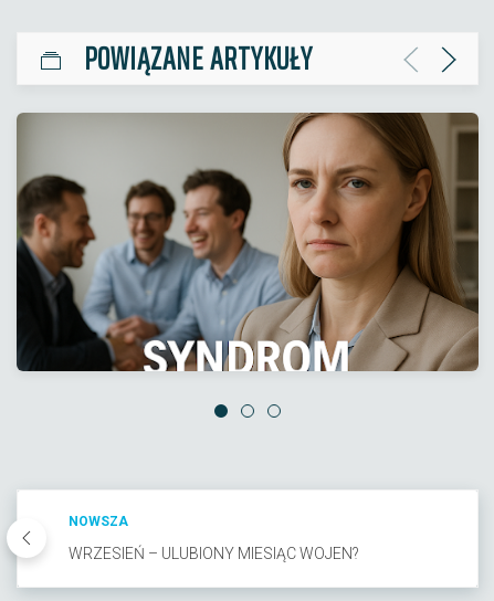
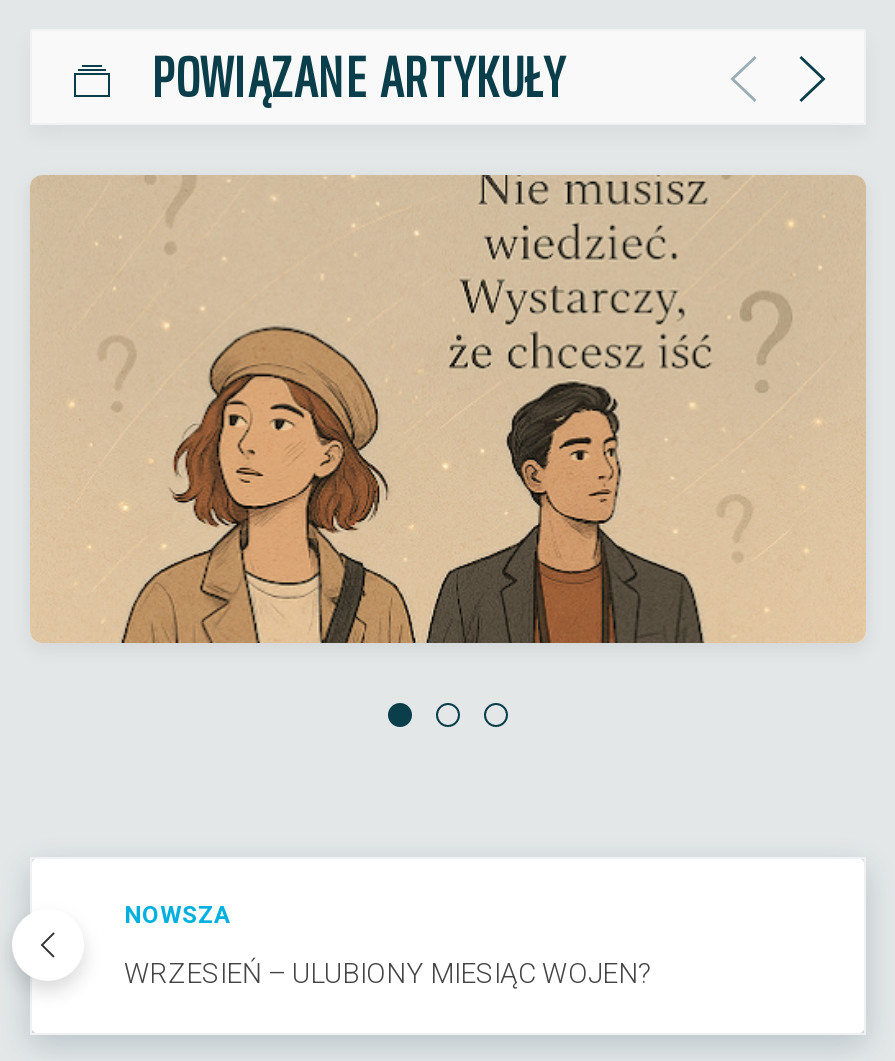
[15,112,480,372] [image] -> [30,175,866,645] [image]

